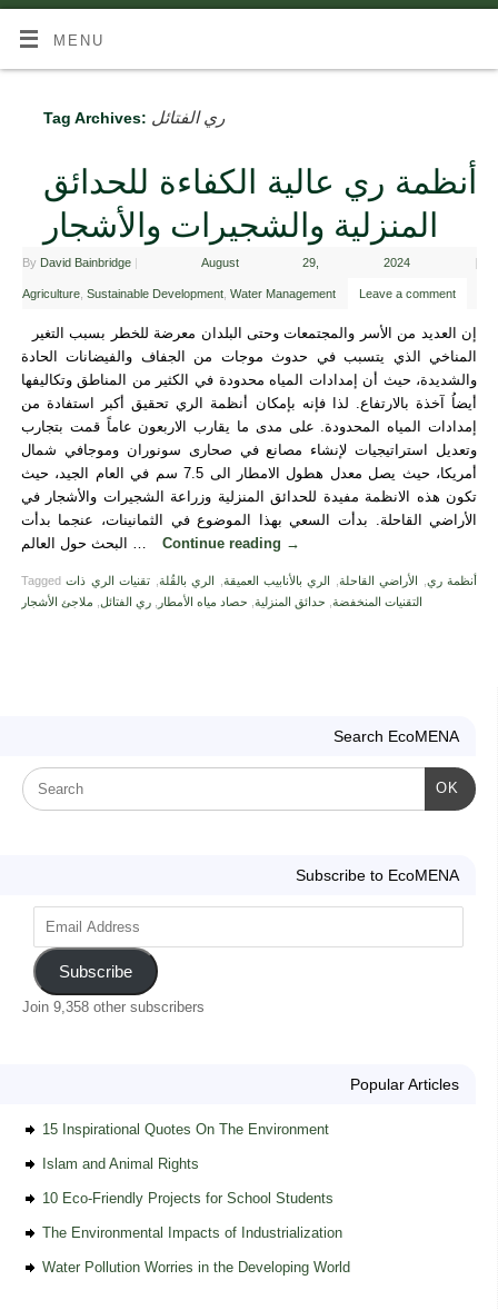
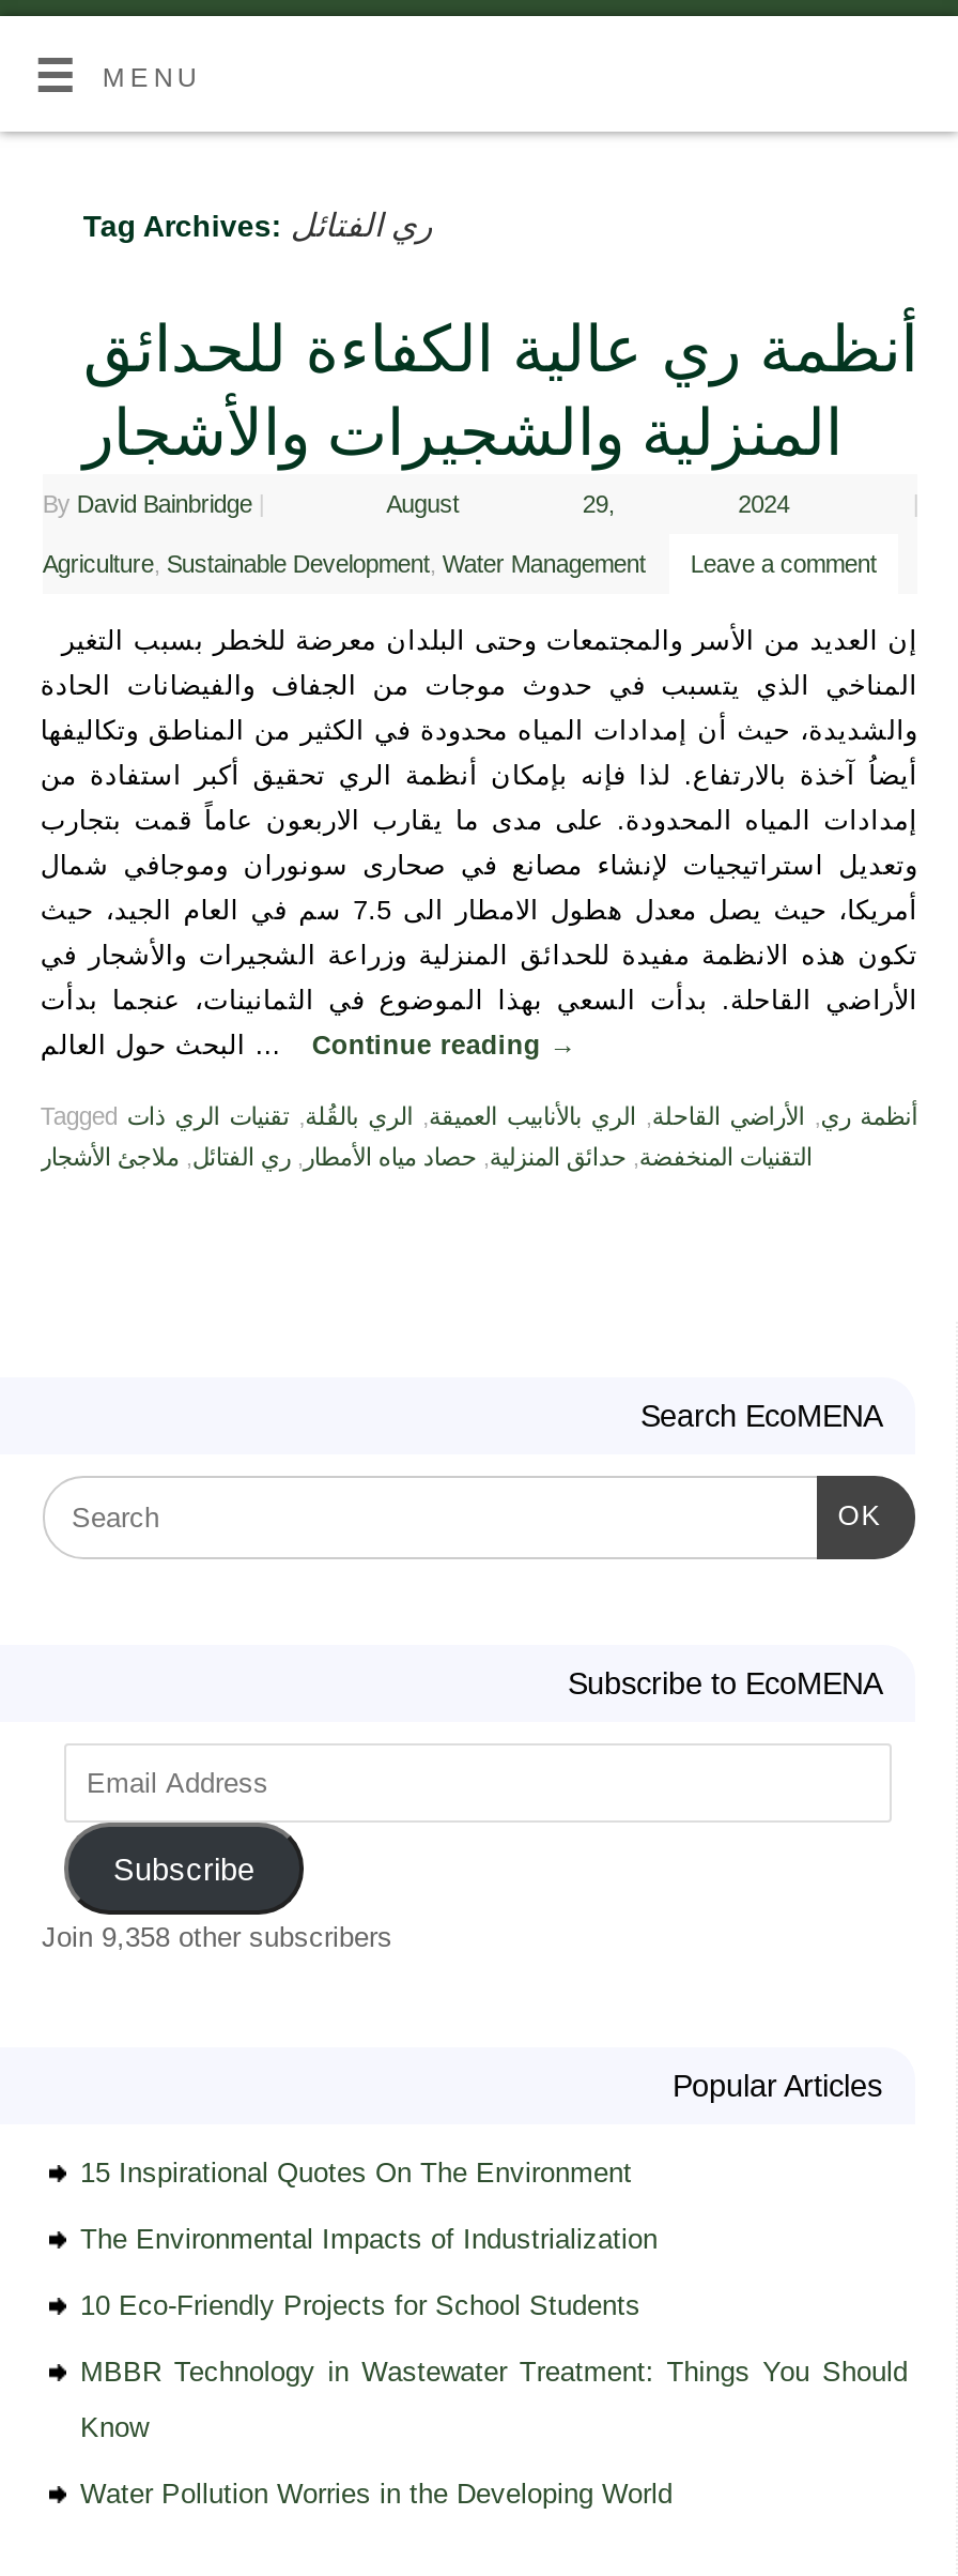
[42,1156,198,1172] Islam and Animal Rights -> none
none -> [80,2356,908,2444] MBBR Technology in Wastewater Treatment: Things You Should | Know
moved [42,1225,342,1241] -> [80,2223,658,2255]: The Environmental Impacts of Industrialization

